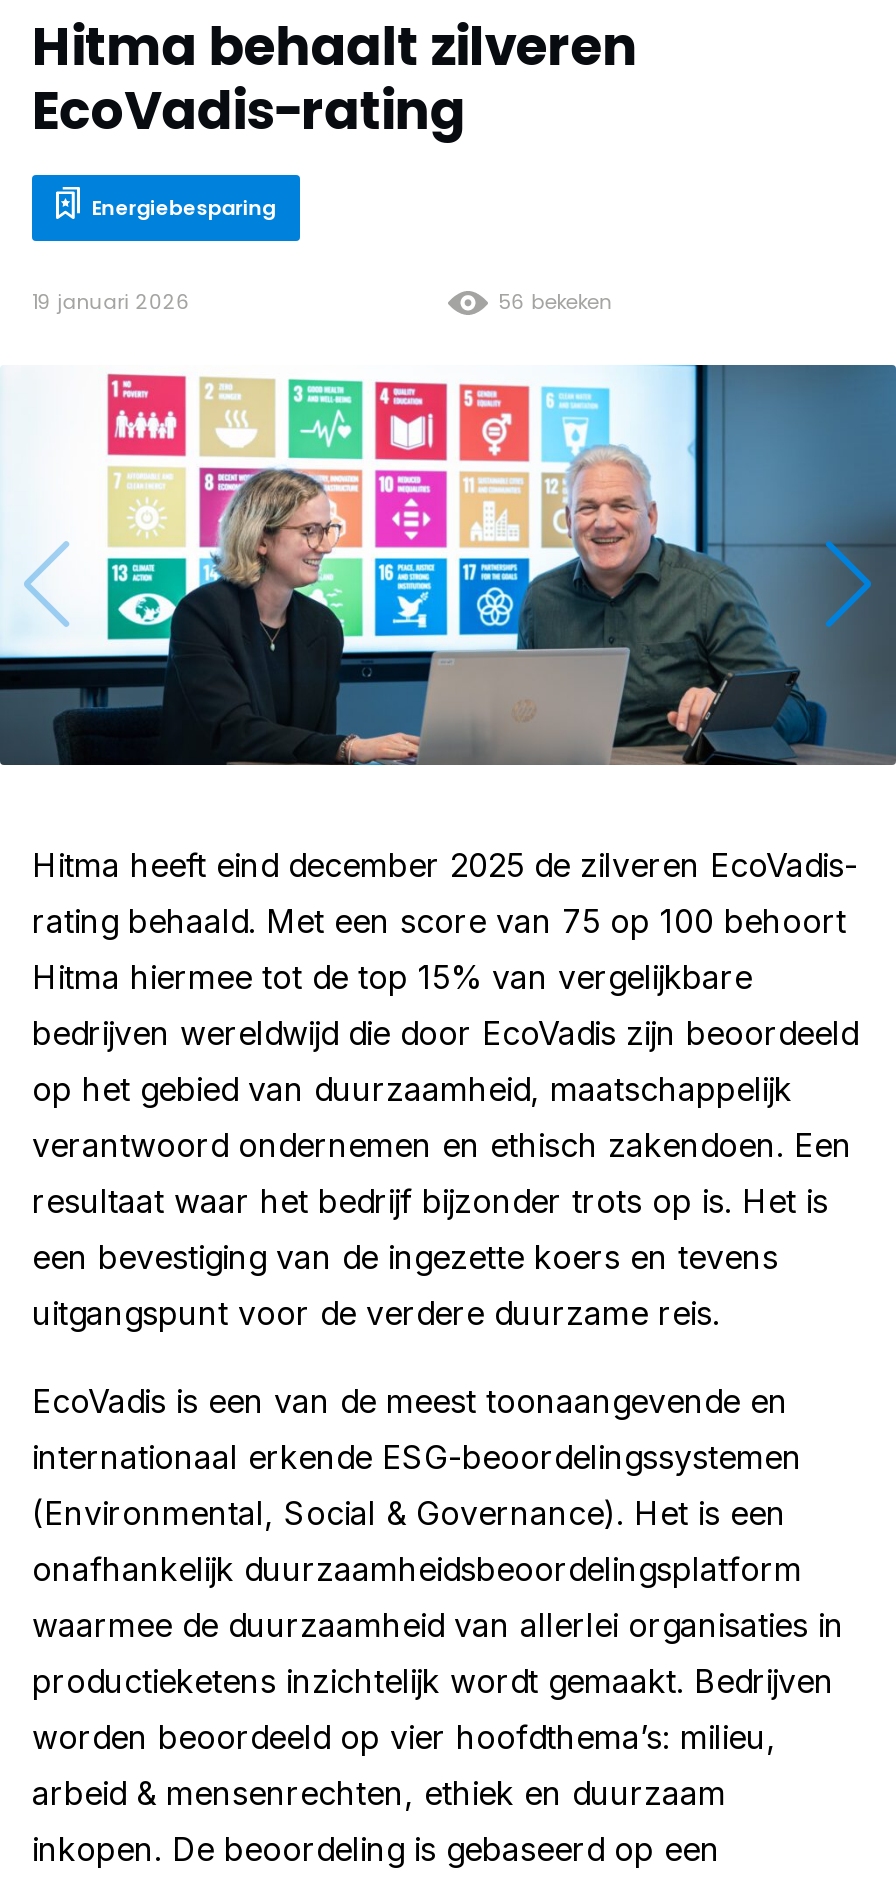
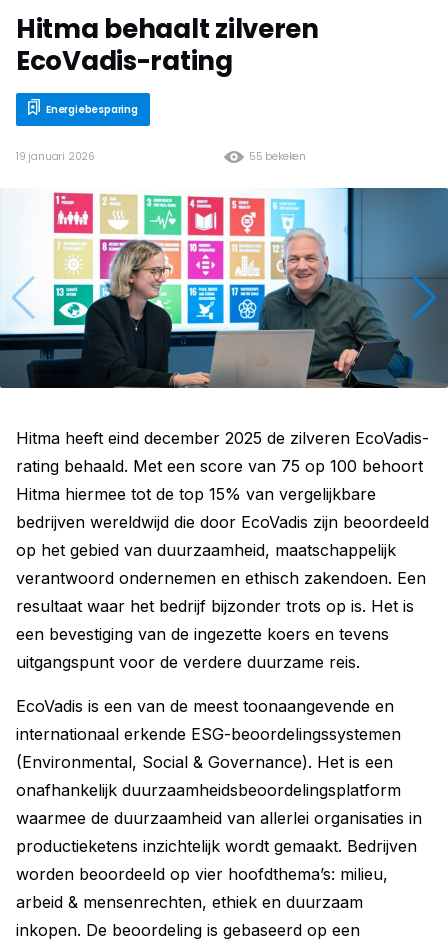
[498,287,612,317] 56 bekeken -> [249,149,306,164] 55 bekeken

